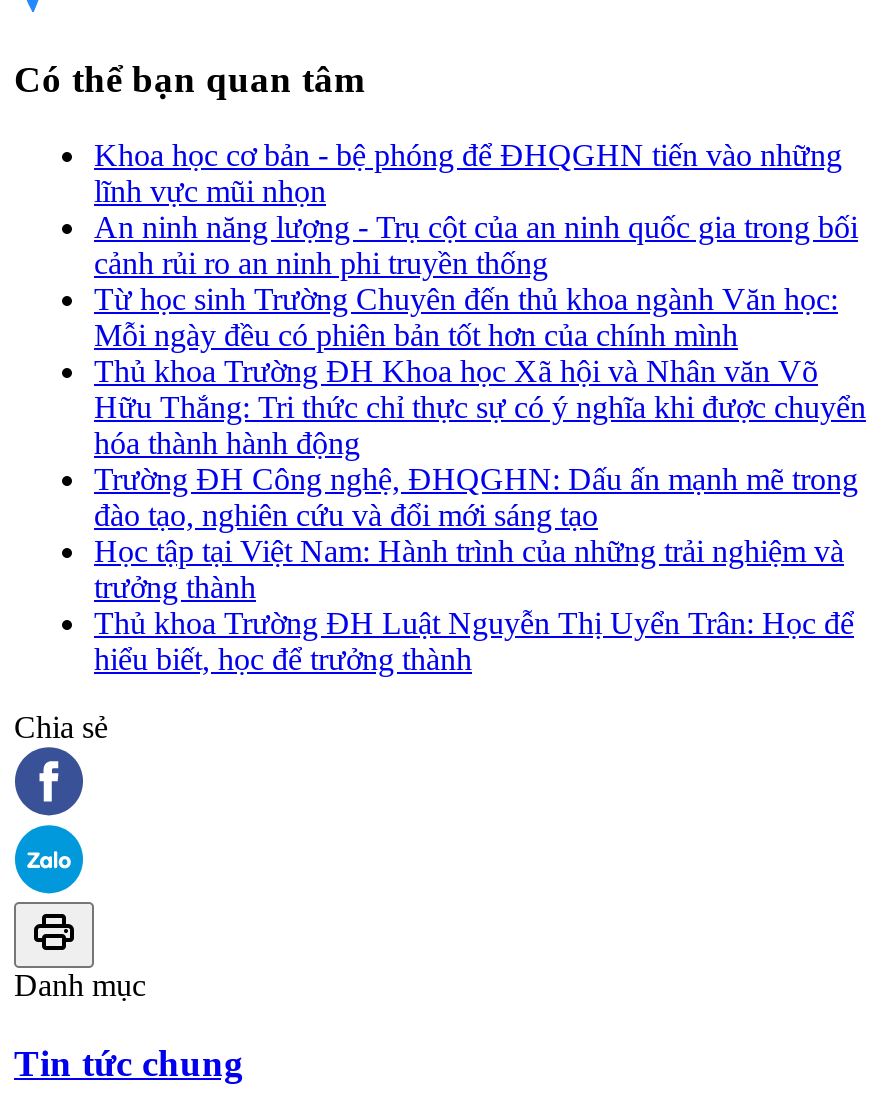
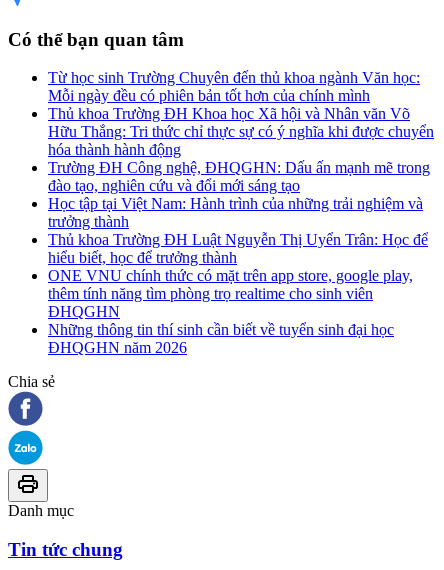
[94,138,858,280] Khoa học cơ bản - bệ phóng để ĐHQGHN tiến vào những | lĩnh vực mũi nhọn | An ninh năng lượng - Trụ cột của an ninh quốc gia trong bối | cảnh rủi ro an ninh phi truyền thống -> none
moved [94,282,866,676] -> [48,69,434,266]: Từ học sinh Trường Chuyên đến thủ khoa ngành Văn học: | Mỗi ngày đều có phiên bản tốt hơn của chính mình | Thủ khoa Trường ĐH Khoa học Xã hội và Nhân văn Võ | ... | Thủ khoa Trường ĐH Luật Nguyễn Thị Uyển Trân: Học để | hiểu biết, học để trưởng thành
none -> [48,267,413,356] ONE VNU chính thức có mặt trên app store, google play, | thêm tính năng tìm phòng trọ realtime cho sinh viên | ĐHQGHN | Những thông tin thí sinh cần biết về tuyển sinh đại học | ĐHQGHN năm 2026

